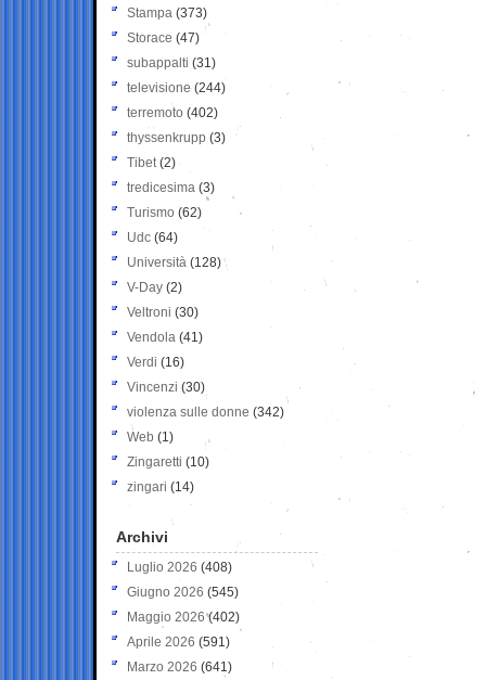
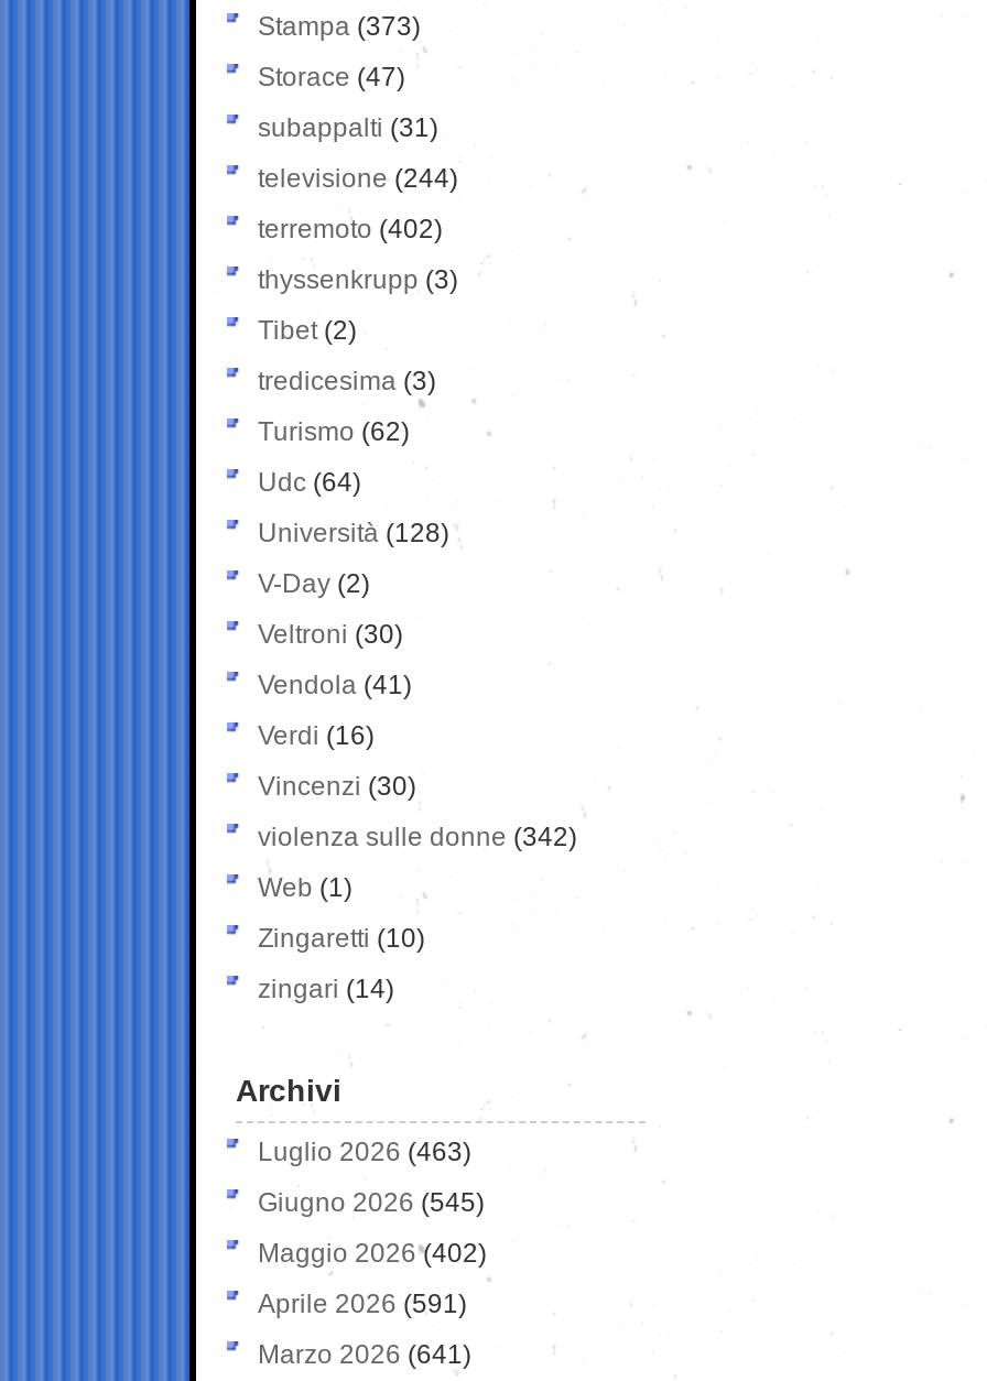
[127,560,232,575] Luglio 2026 (408) -> [258,1136,471,1167] Luglio 2026 (463)

